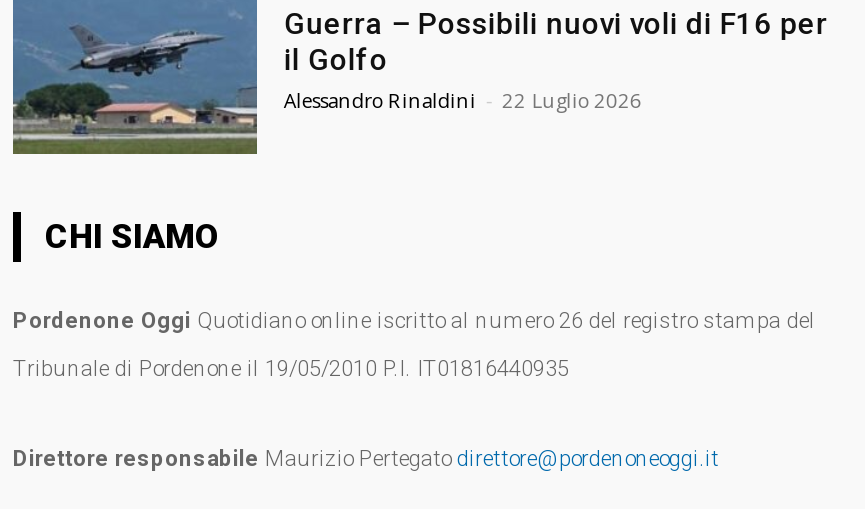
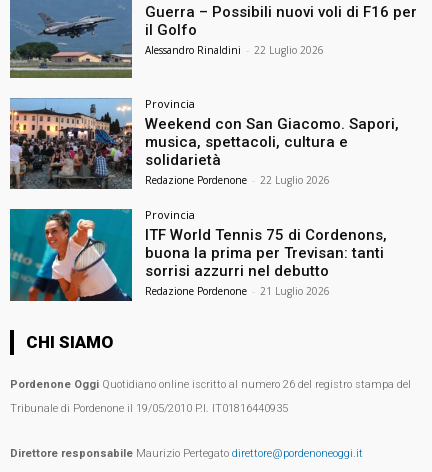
none -> [9,95,399,298] [image] | Provincia | Weekend con San Giacomo. Sapori, | musica, spettacoli, cultura e | solidarietà | Redazione Pordenone - 22 Luglio 2026 | Provincia | ITF World Tennis 75 di Cordenons, | buona la prima per Trevisan: tanti | sorrisi azzurri nel debutto | Redazione Pordenone - 21 Luglio 2026
none -> [10,208,131,301] [image]

